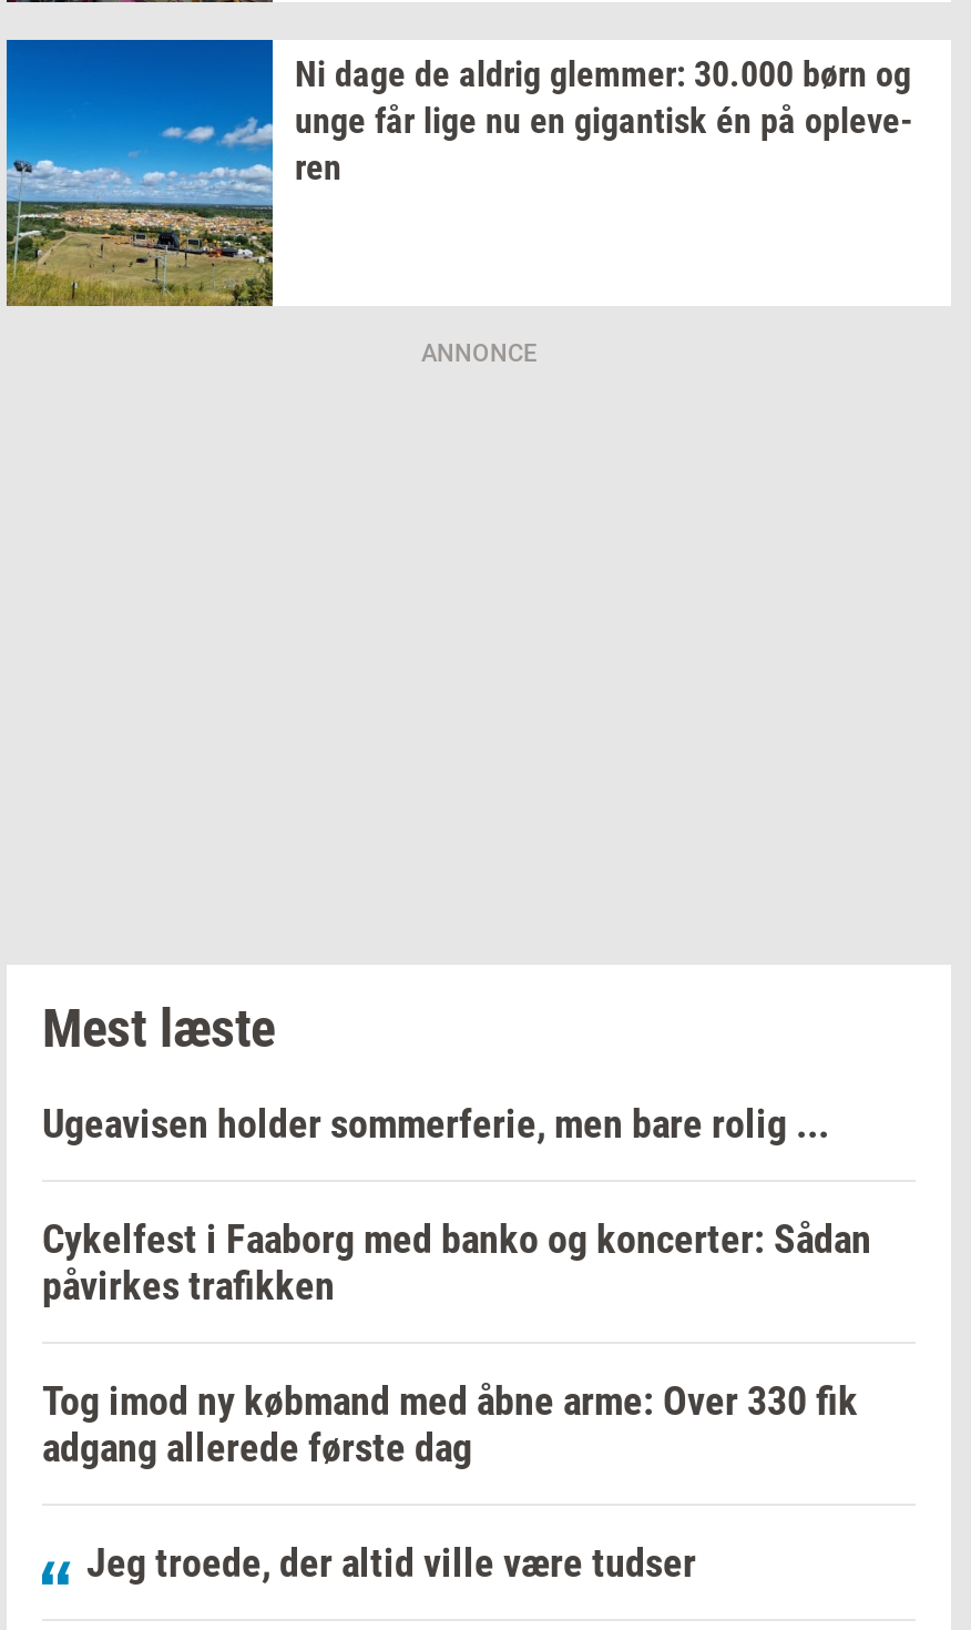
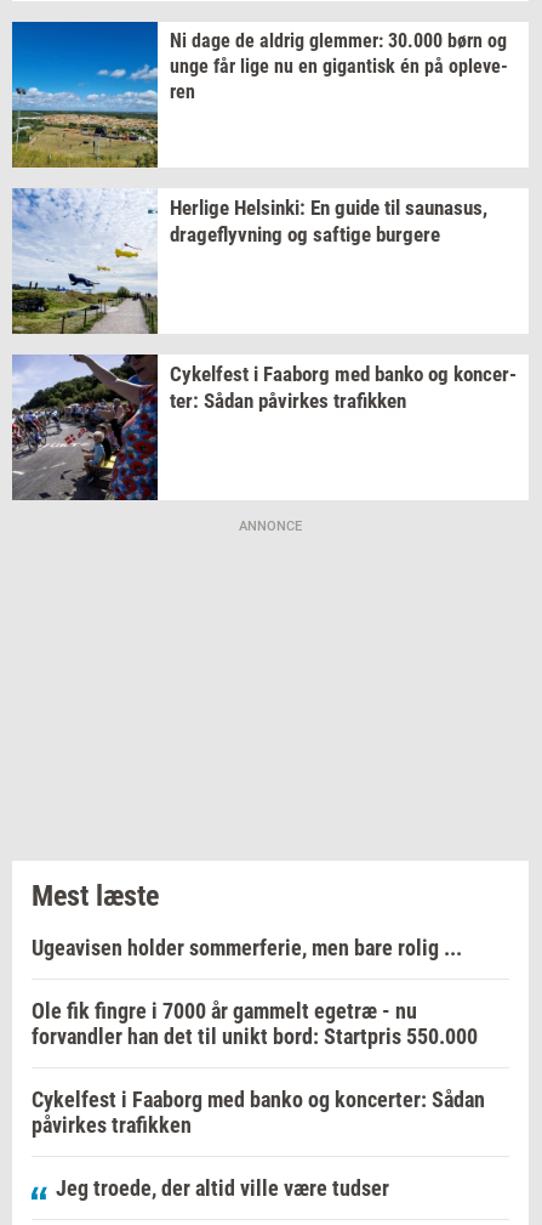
none -> [11,353,517,501] [image] | Cykelfest i Faaborg med banko og koncer | ter: Sådan påvirkes trafikken
none -> [12,187,487,334] [image] | Herlige Helsinki: En guide til saunasus, | drageflyvning og saftige burgere
none -> [32,998,478,1049] Ole fik fingre i 7000 år gammelt egetræ - nu | forvandler han det til unikt bord: Startpris 550.000
moved [42,1215,871,1308] -> [32,1087,485,1138]: Cykelfest i Faaborg med banko og koncerter: Sådan | påvirkes trafikken
[42,1377,858,1470] Tog imod ny købmand med åbne arme: Over 330 fik | adgang allerede første dag -> none

